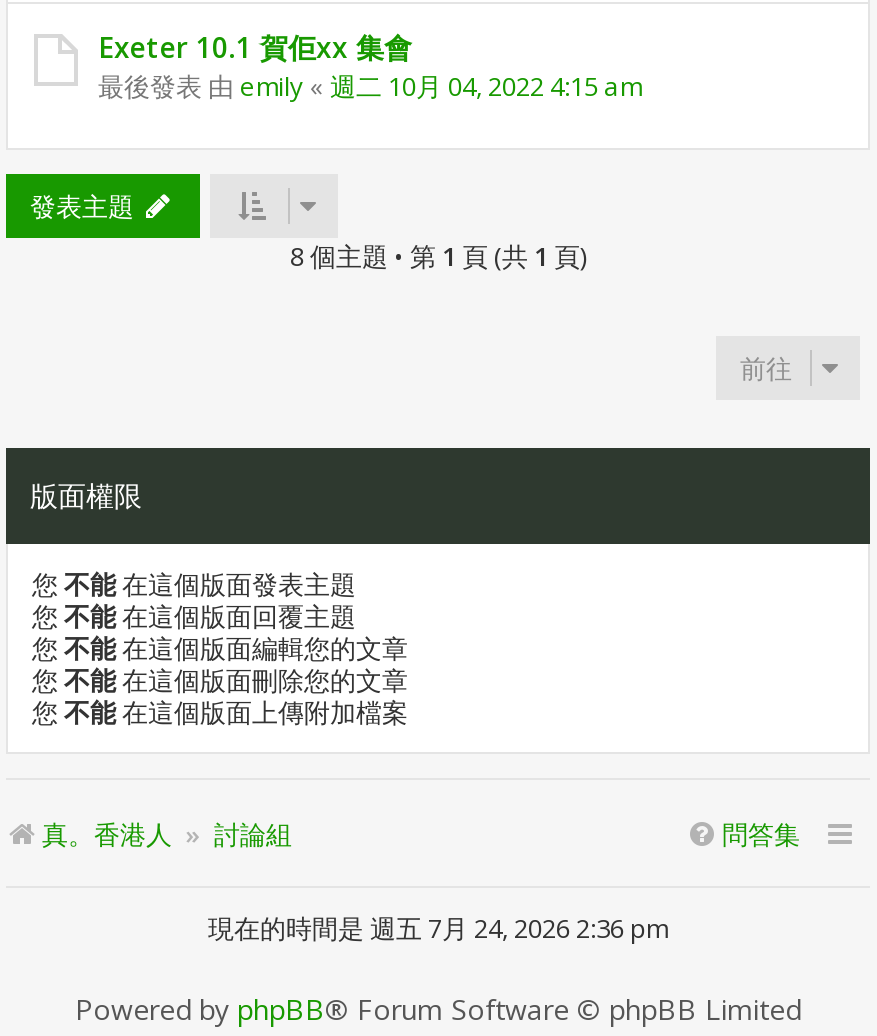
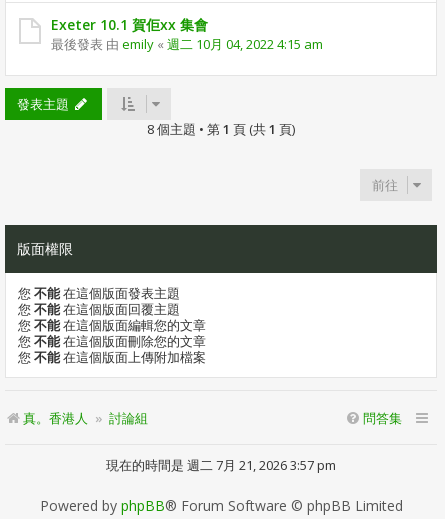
[208,910,668,946] 現在的時間是 週五 7月 24, 2026 2:36 pm -> [106,456,336,474] 現在的時間是 週二 7月 21, 2026 3:57 pm

